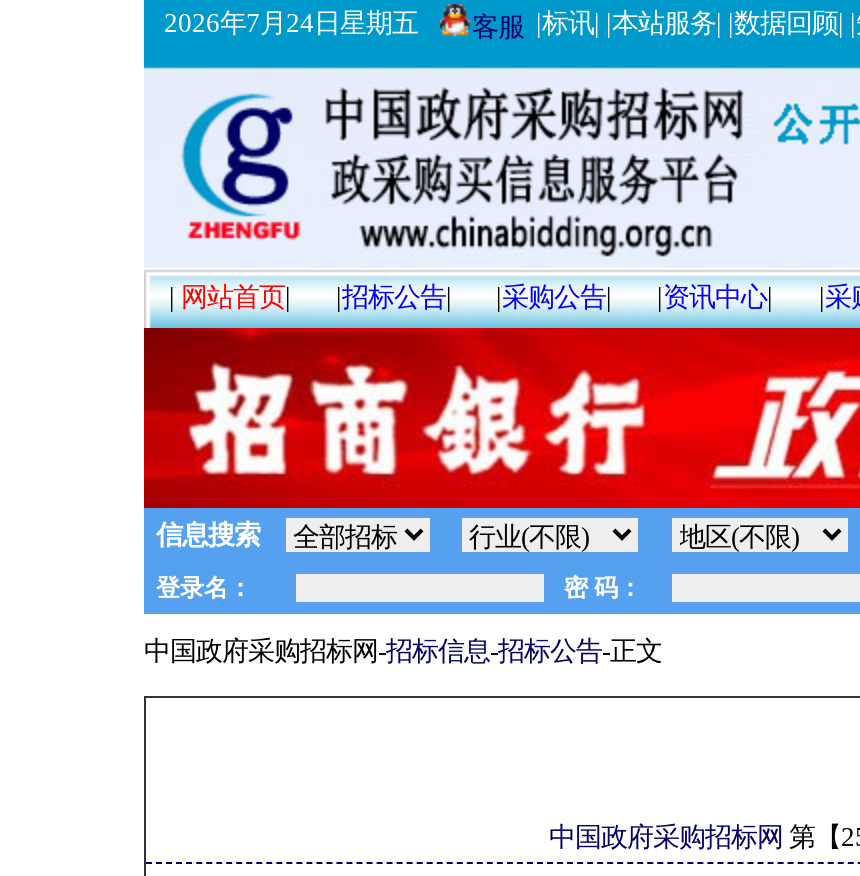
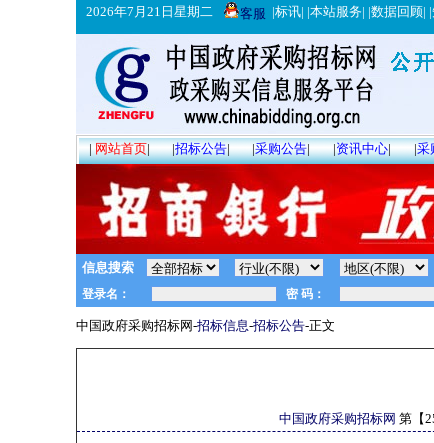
[164,8,418,38] 2026年7月24日星期五 -> [86,4,213,19] 2026年7月21日星期二

